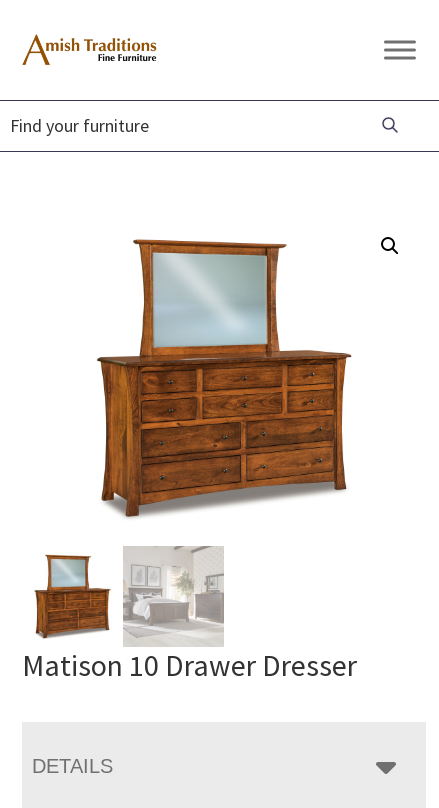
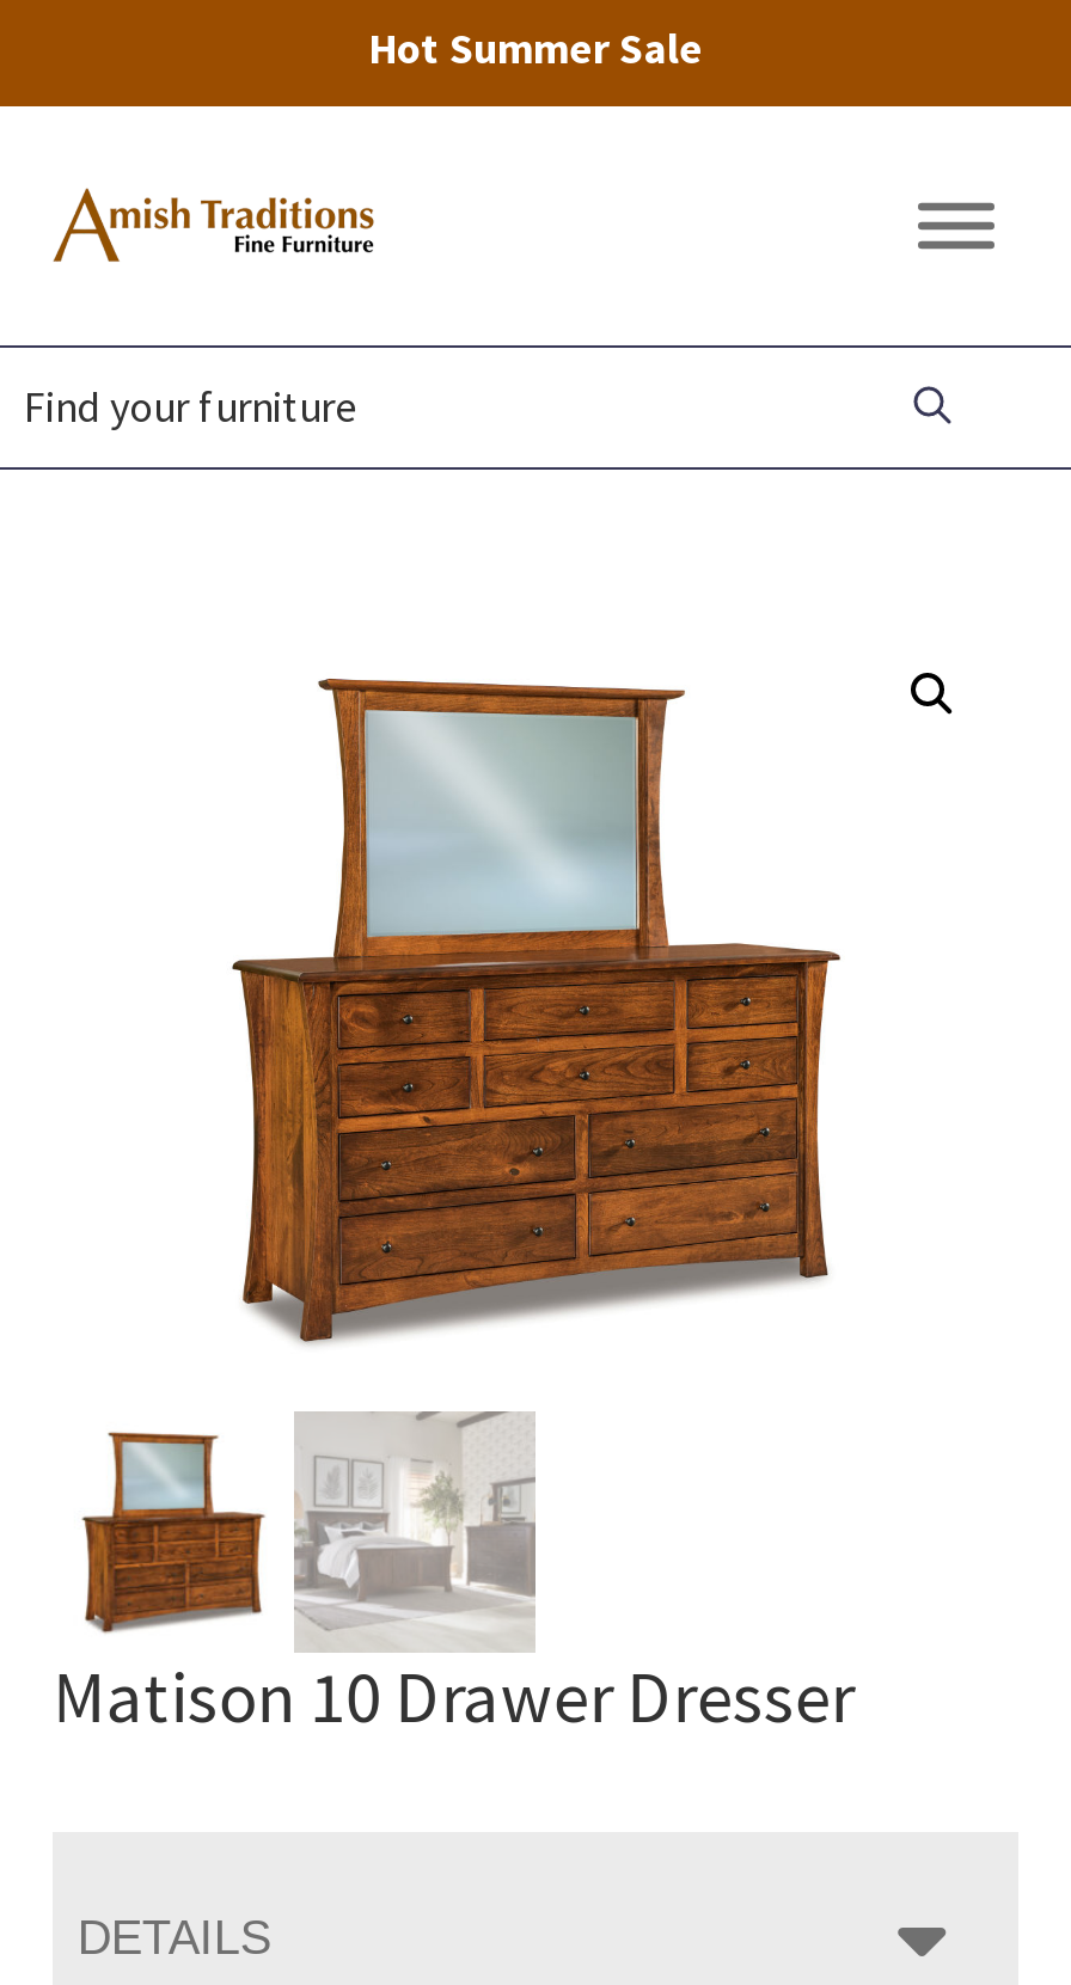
none -> [368,20,703,75] Hot Summer Sale

